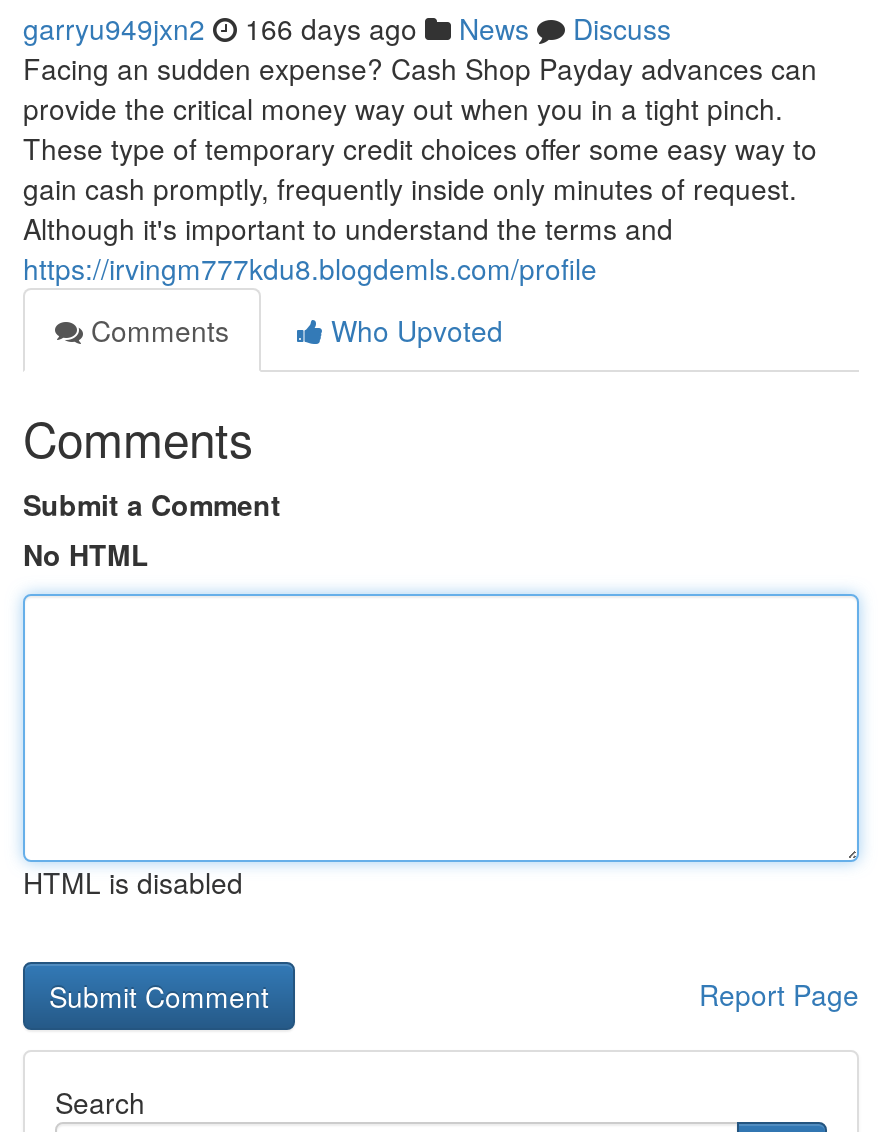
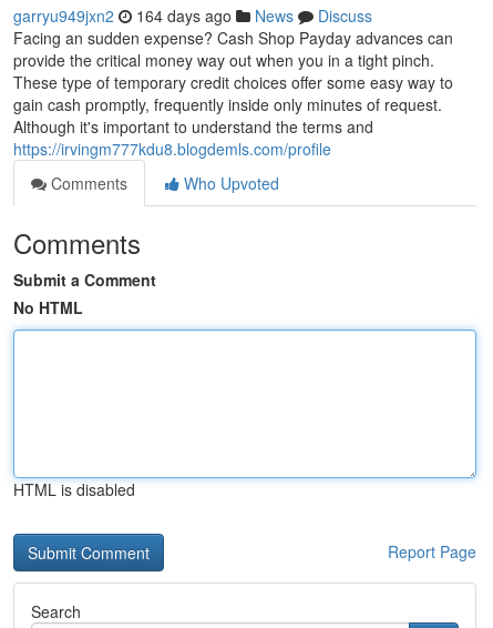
[23,8,671,48] garryu949jxn2 166 days ago News Discuss -> [13,4,372,27] garryu949jxn2 164 days ago News Discuss

